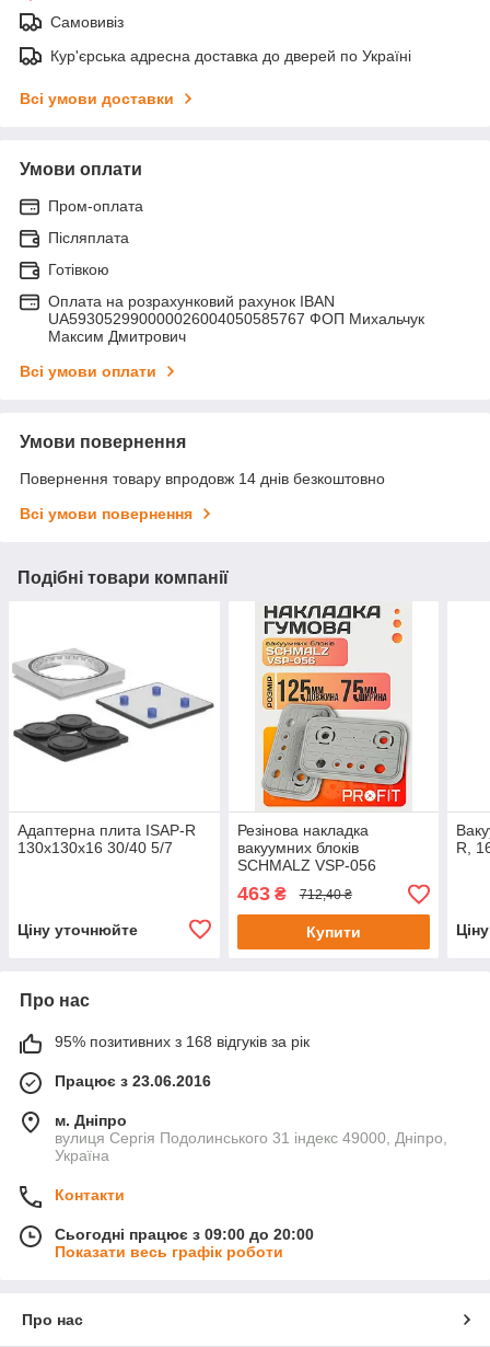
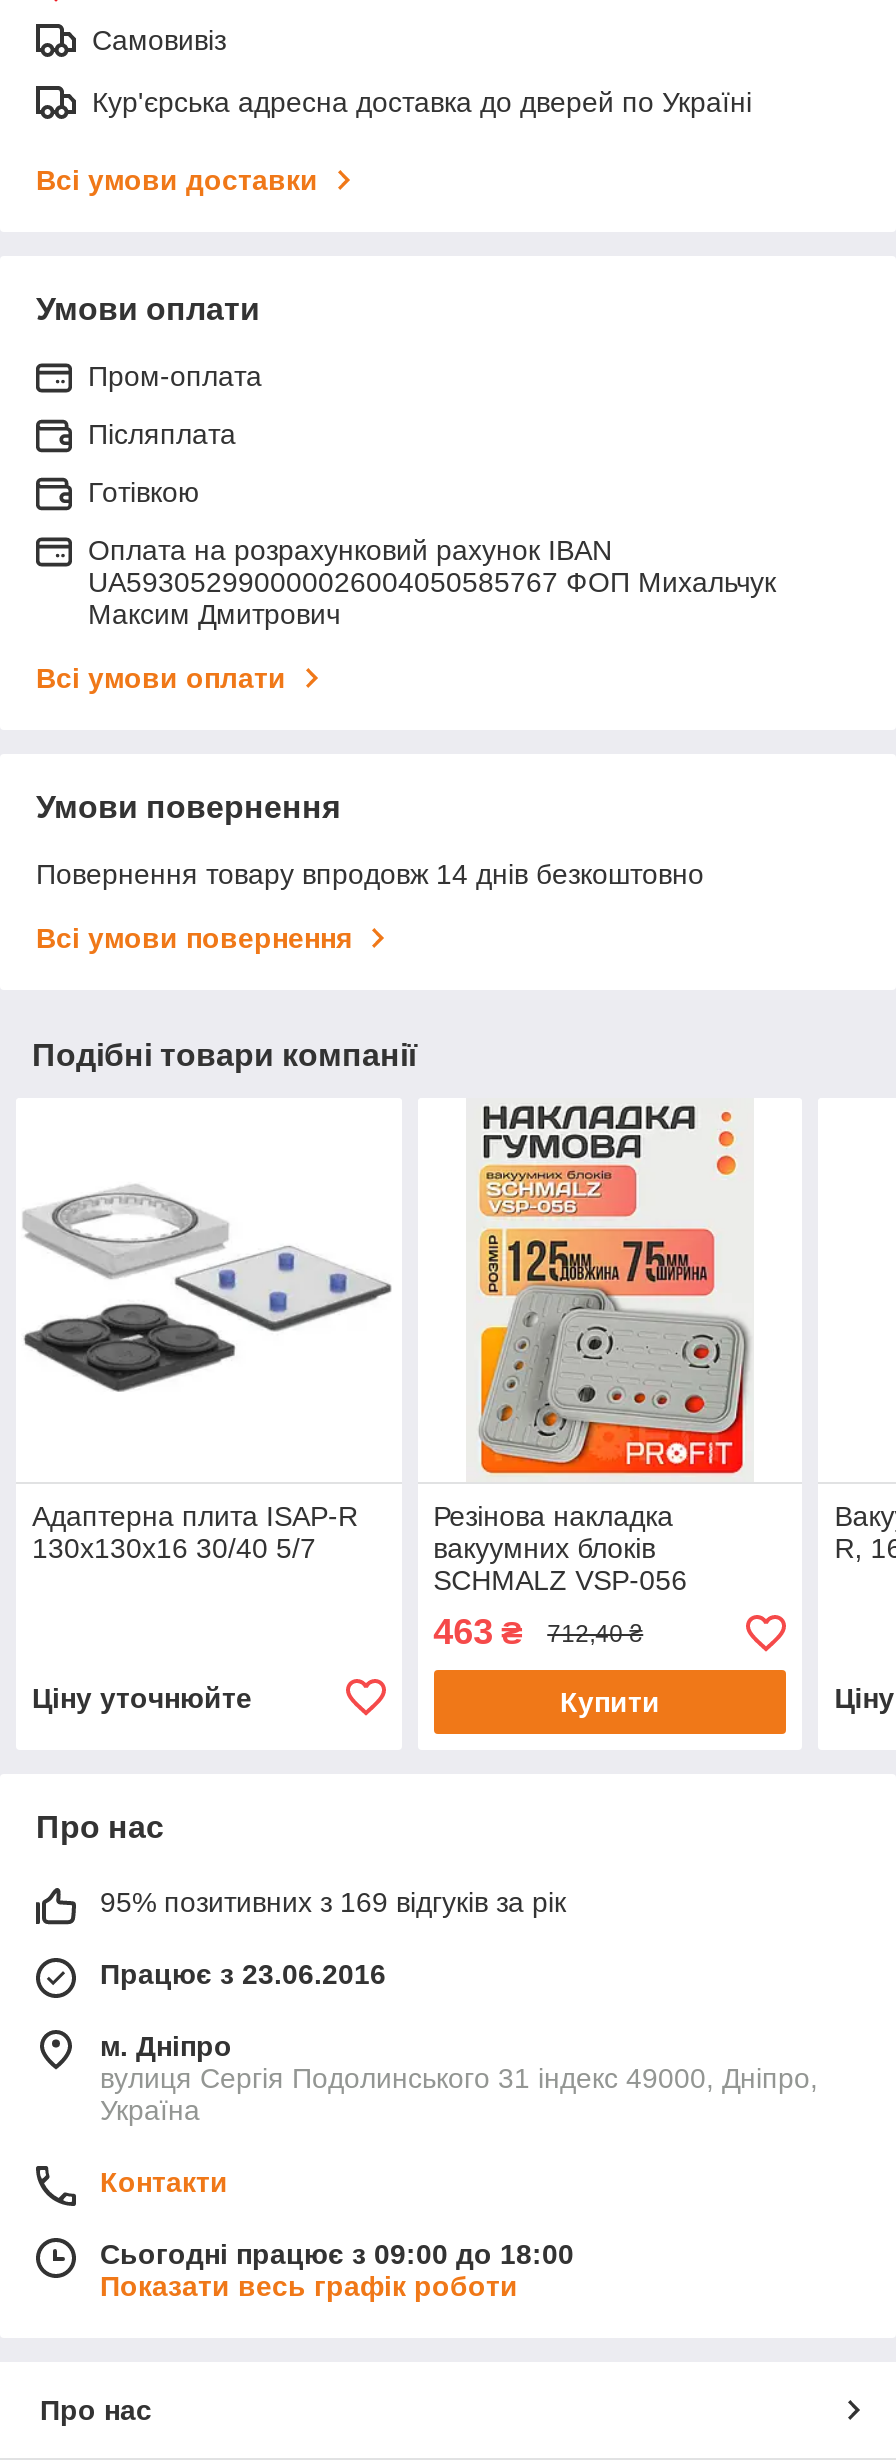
[55,1033,310,1051] 95% позитивних з 168 відгуків за рік -> [100,1887,566,1919] 95% позитивних з 169 відгуків за рік
[55,1226,314,1243] Сьогодні працює з 09:00 до 20:00 -> [100,2239,574,2271] Сьогодні працює з 09:00 до 18:00

